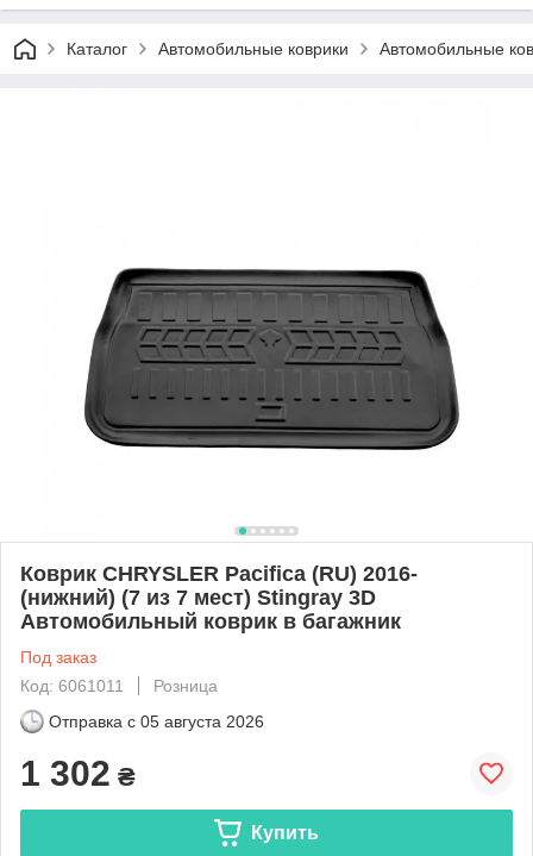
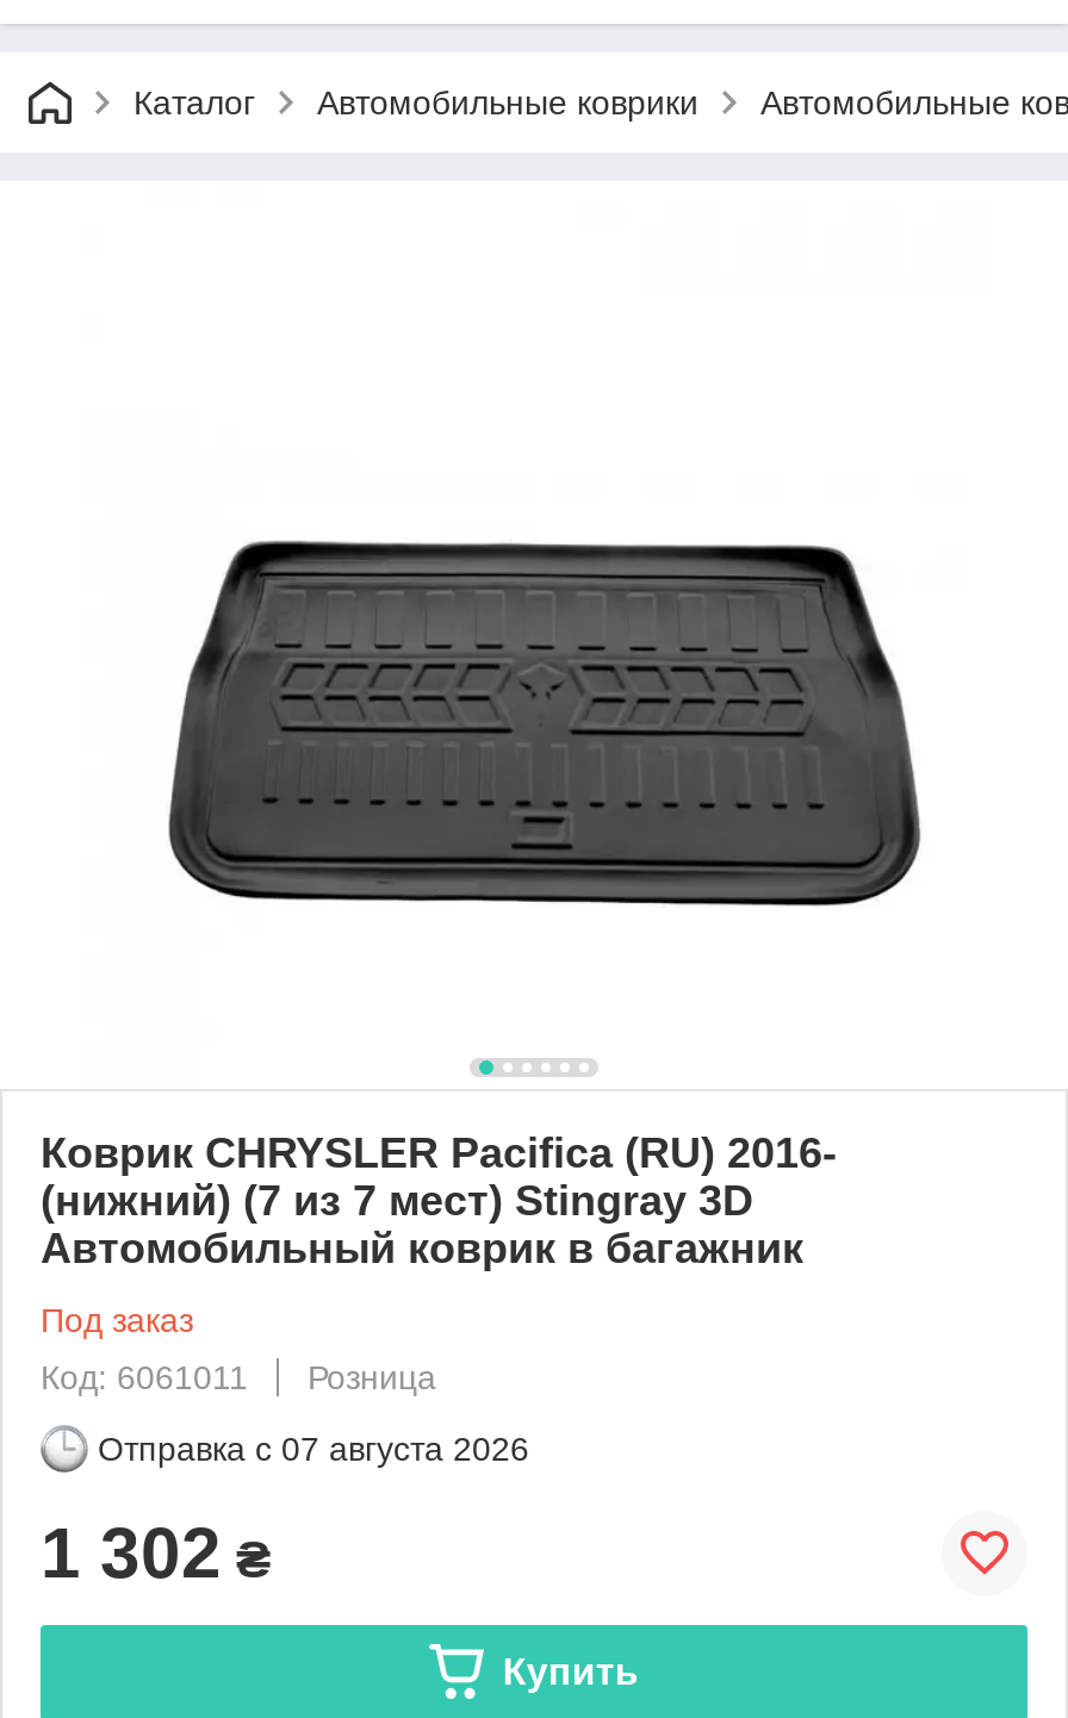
[49,712,264,731] Отправка с 05 августа 2026 -> [98,1429,529,1467] Отправка с 07 августа 2026

